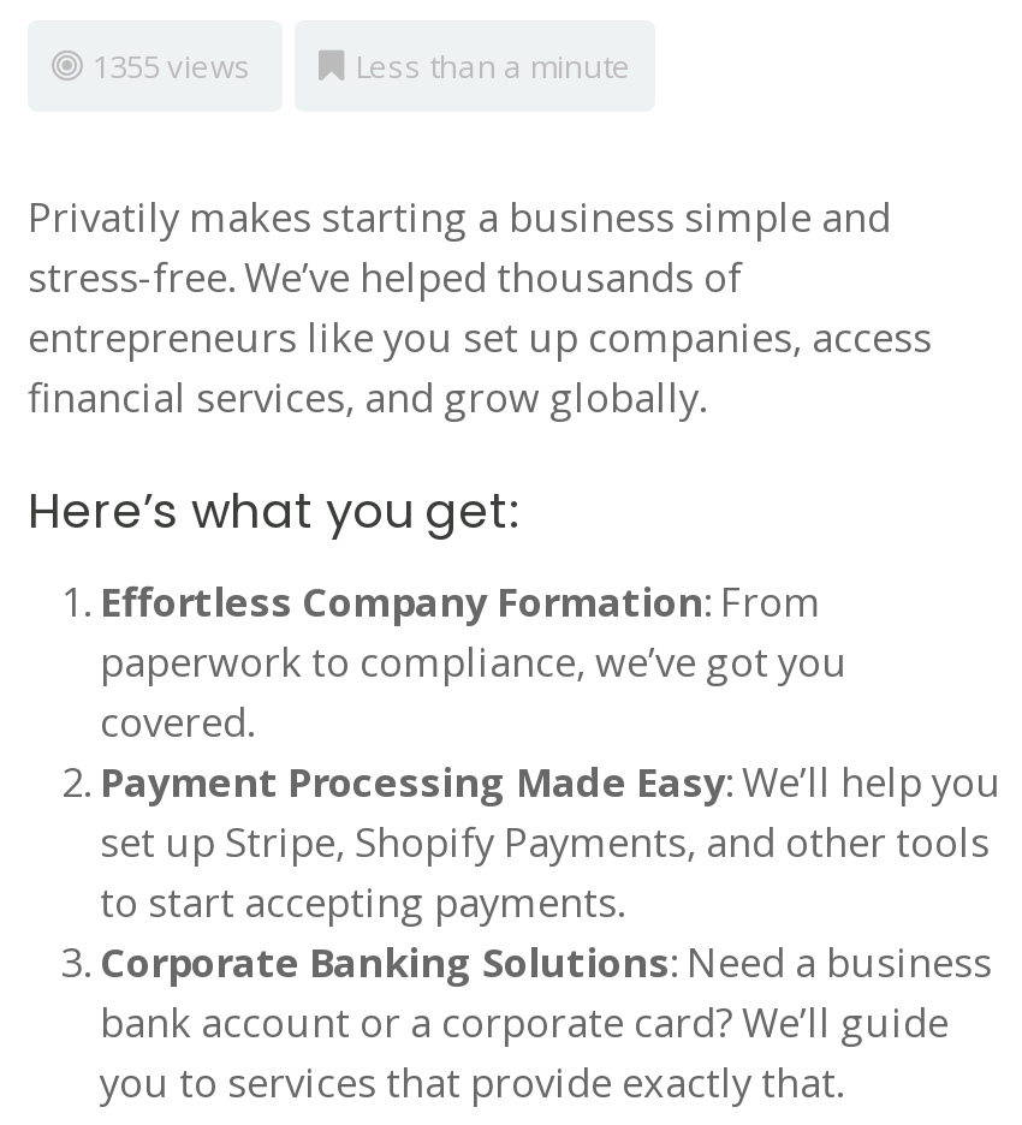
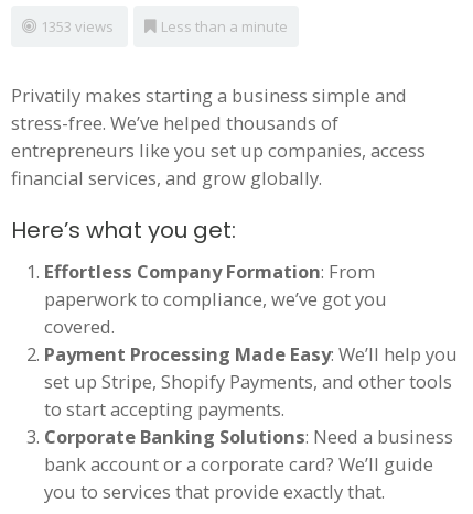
[93,44,259,88] 1355 views -> [41,17,117,36] 1353 views

